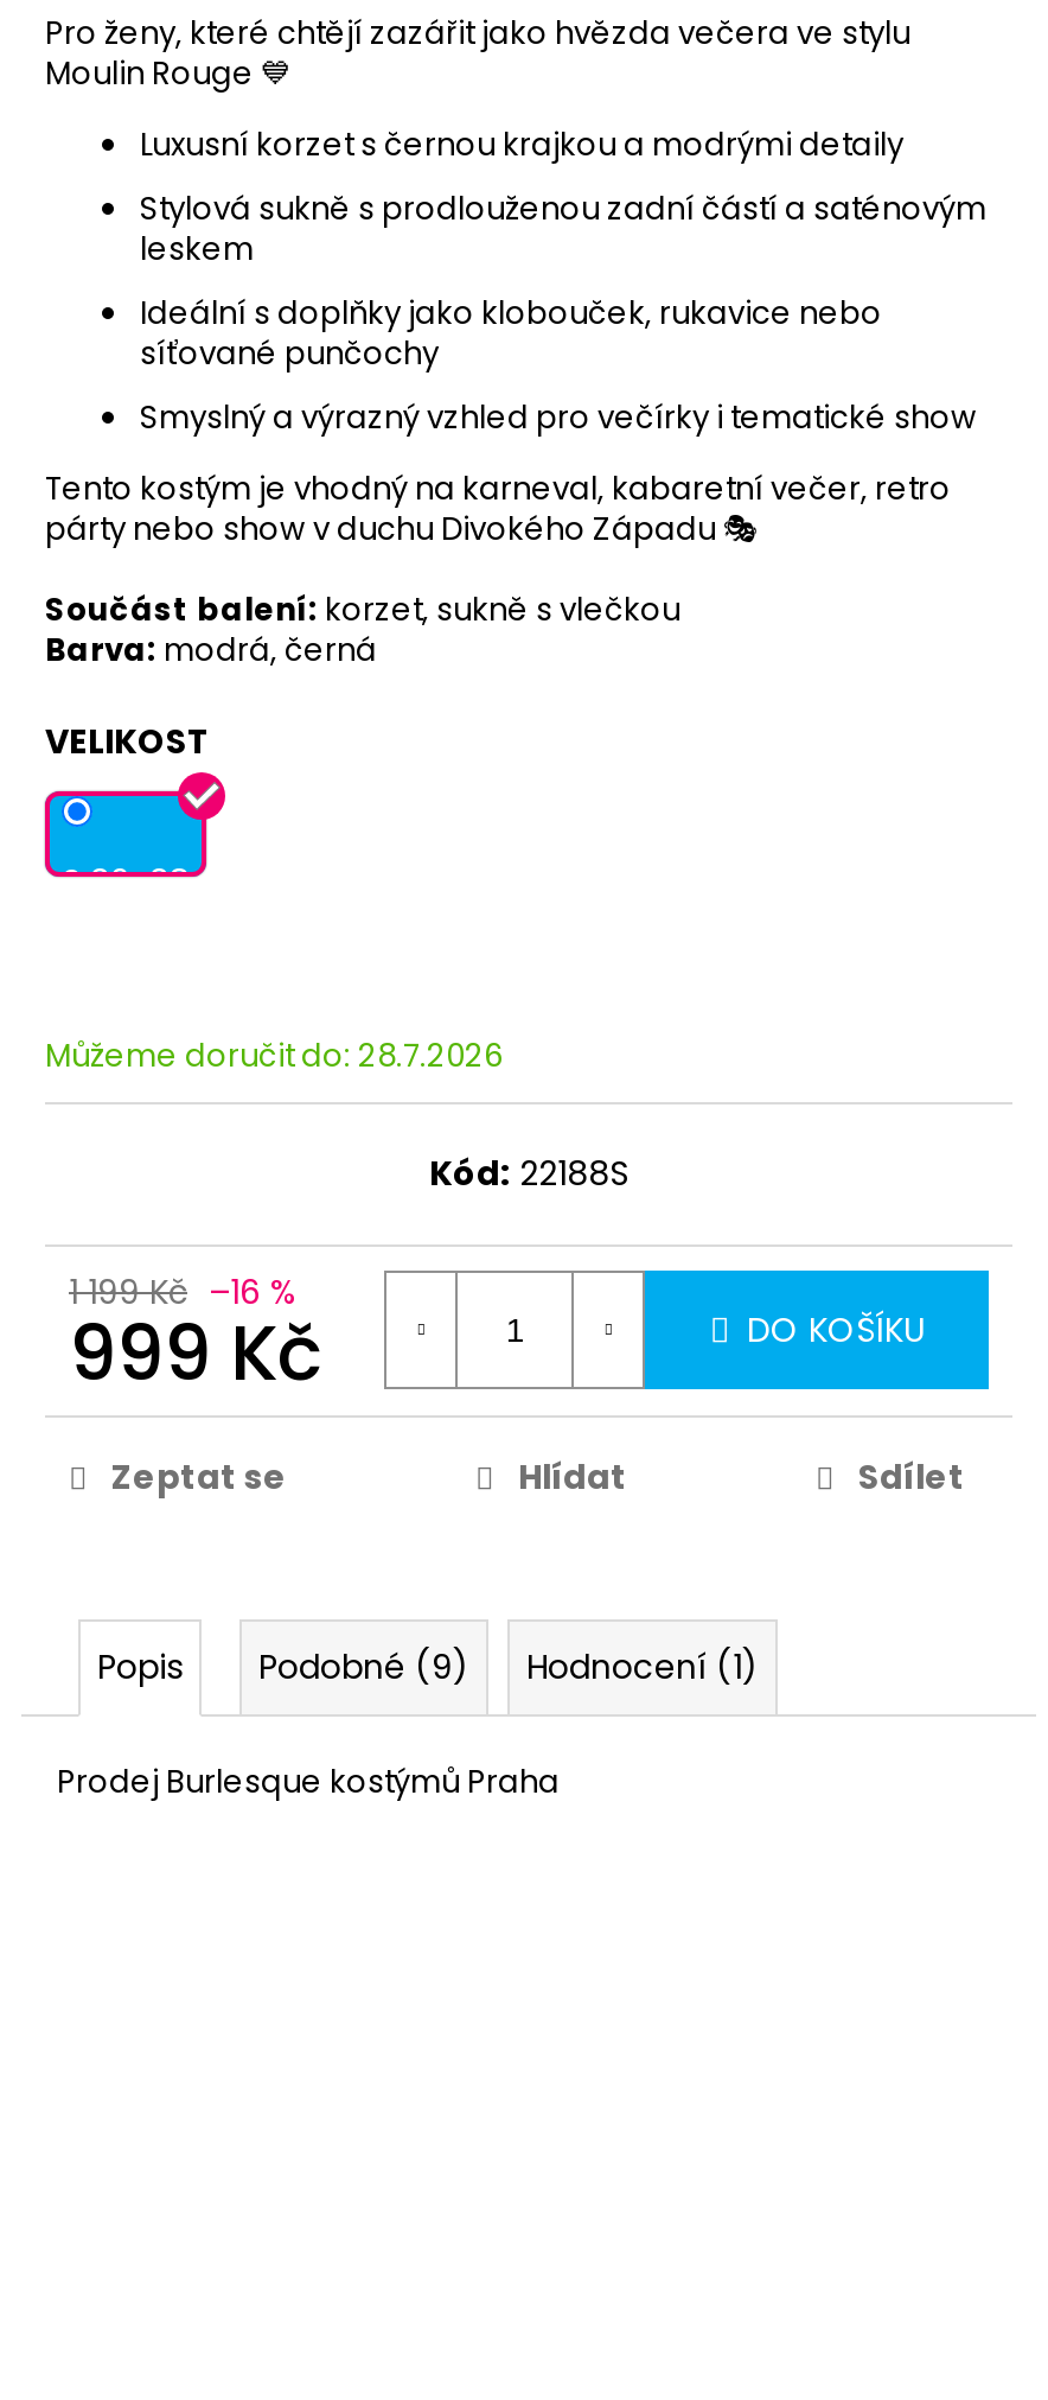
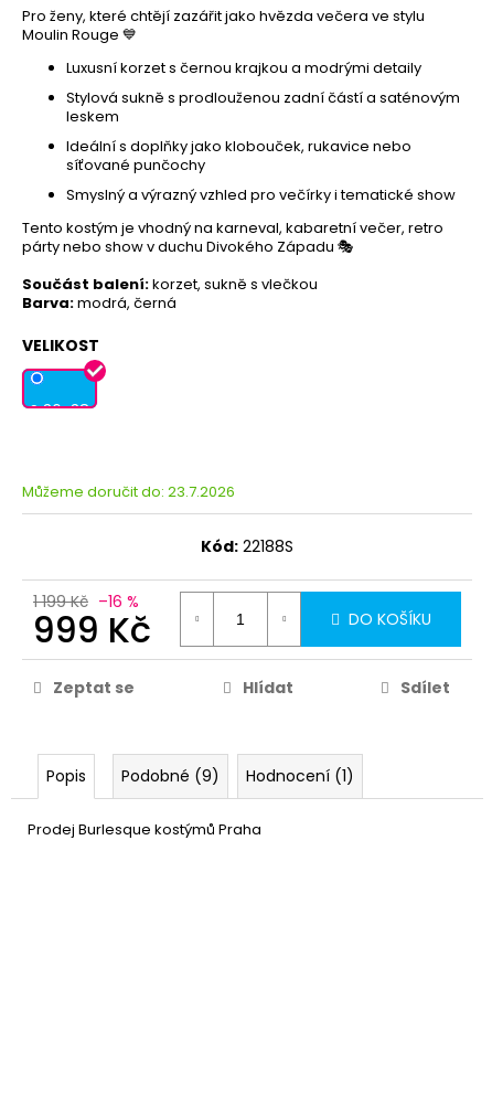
[45,1033,503,1078] Můžeme doručit do: 28.7.2026 -> [22,481,235,502] Můžeme doručit do: 23.7.2026

